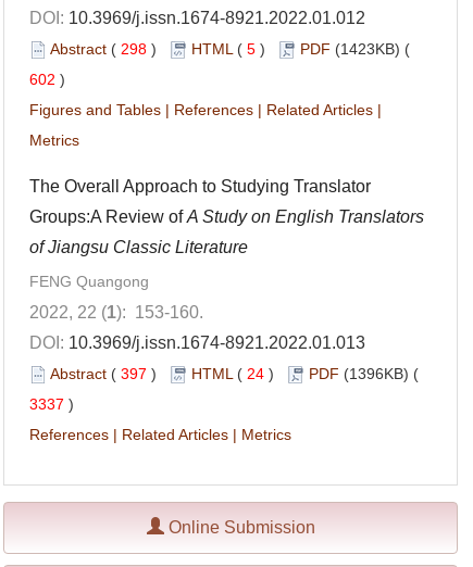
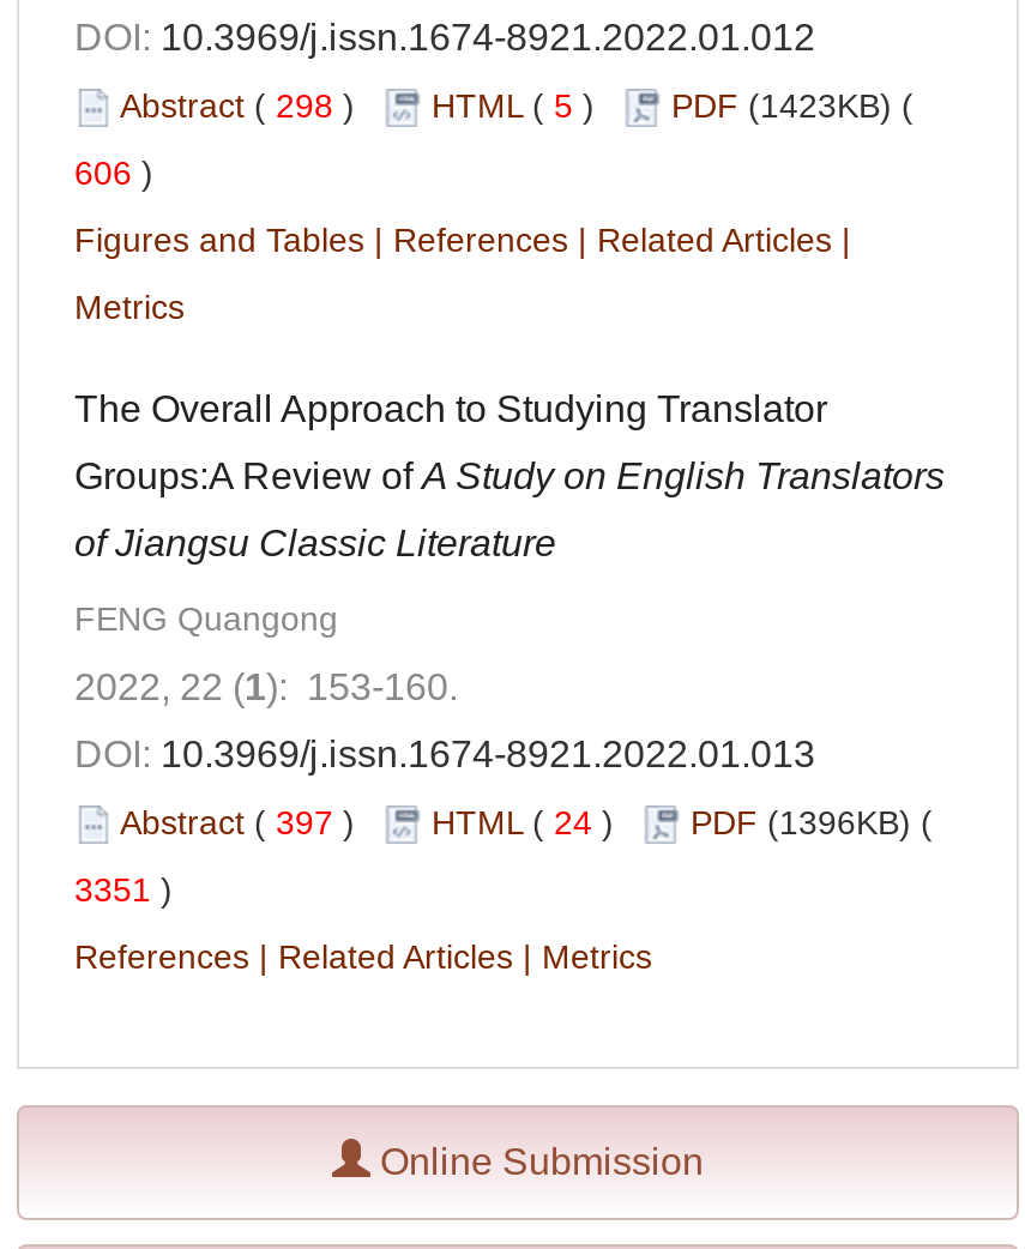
[29,71,74,88] 602) -> [74,153,173,192] 606)
[29,395,83,413] 3337) -> [74,870,192,909] 3351)

